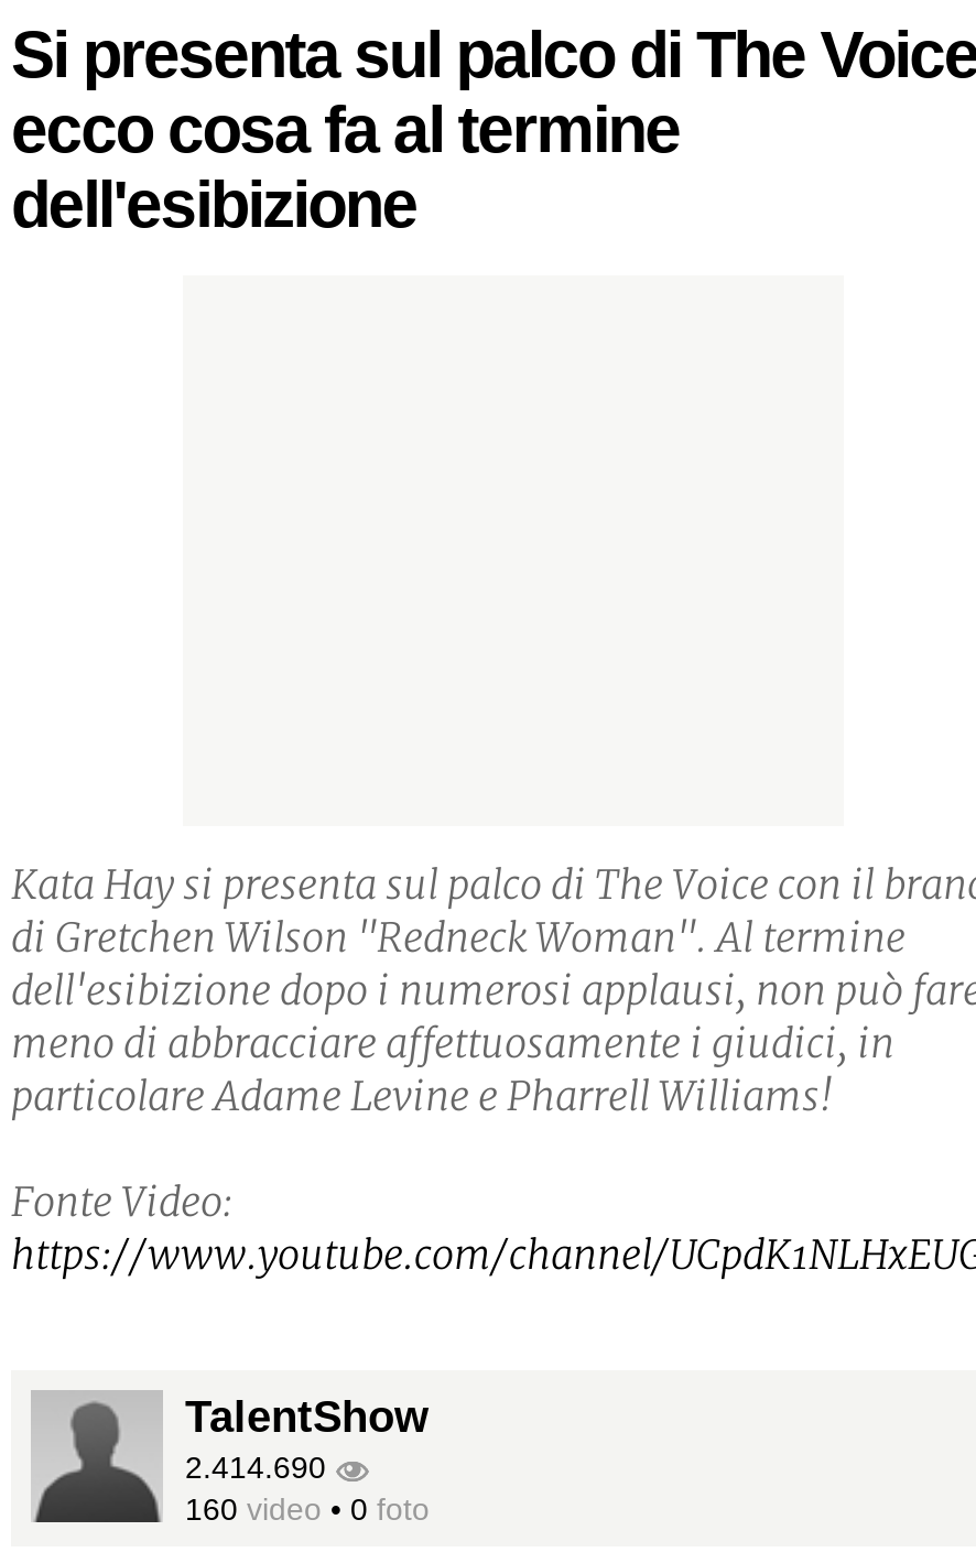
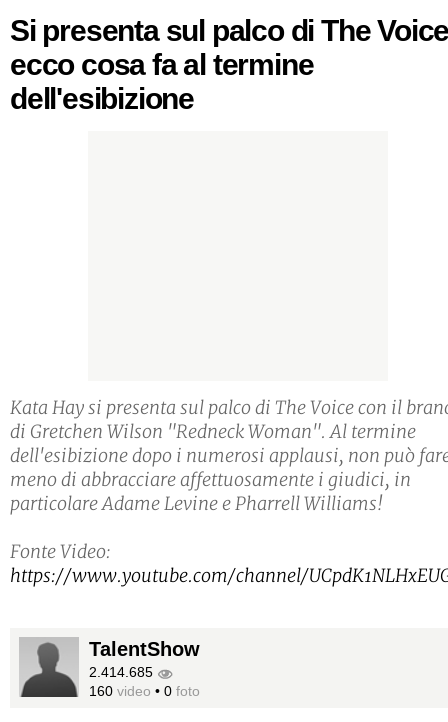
[185,1450,326,1485] 2.414.690 -> [89,664,153,680] 2.414.685

